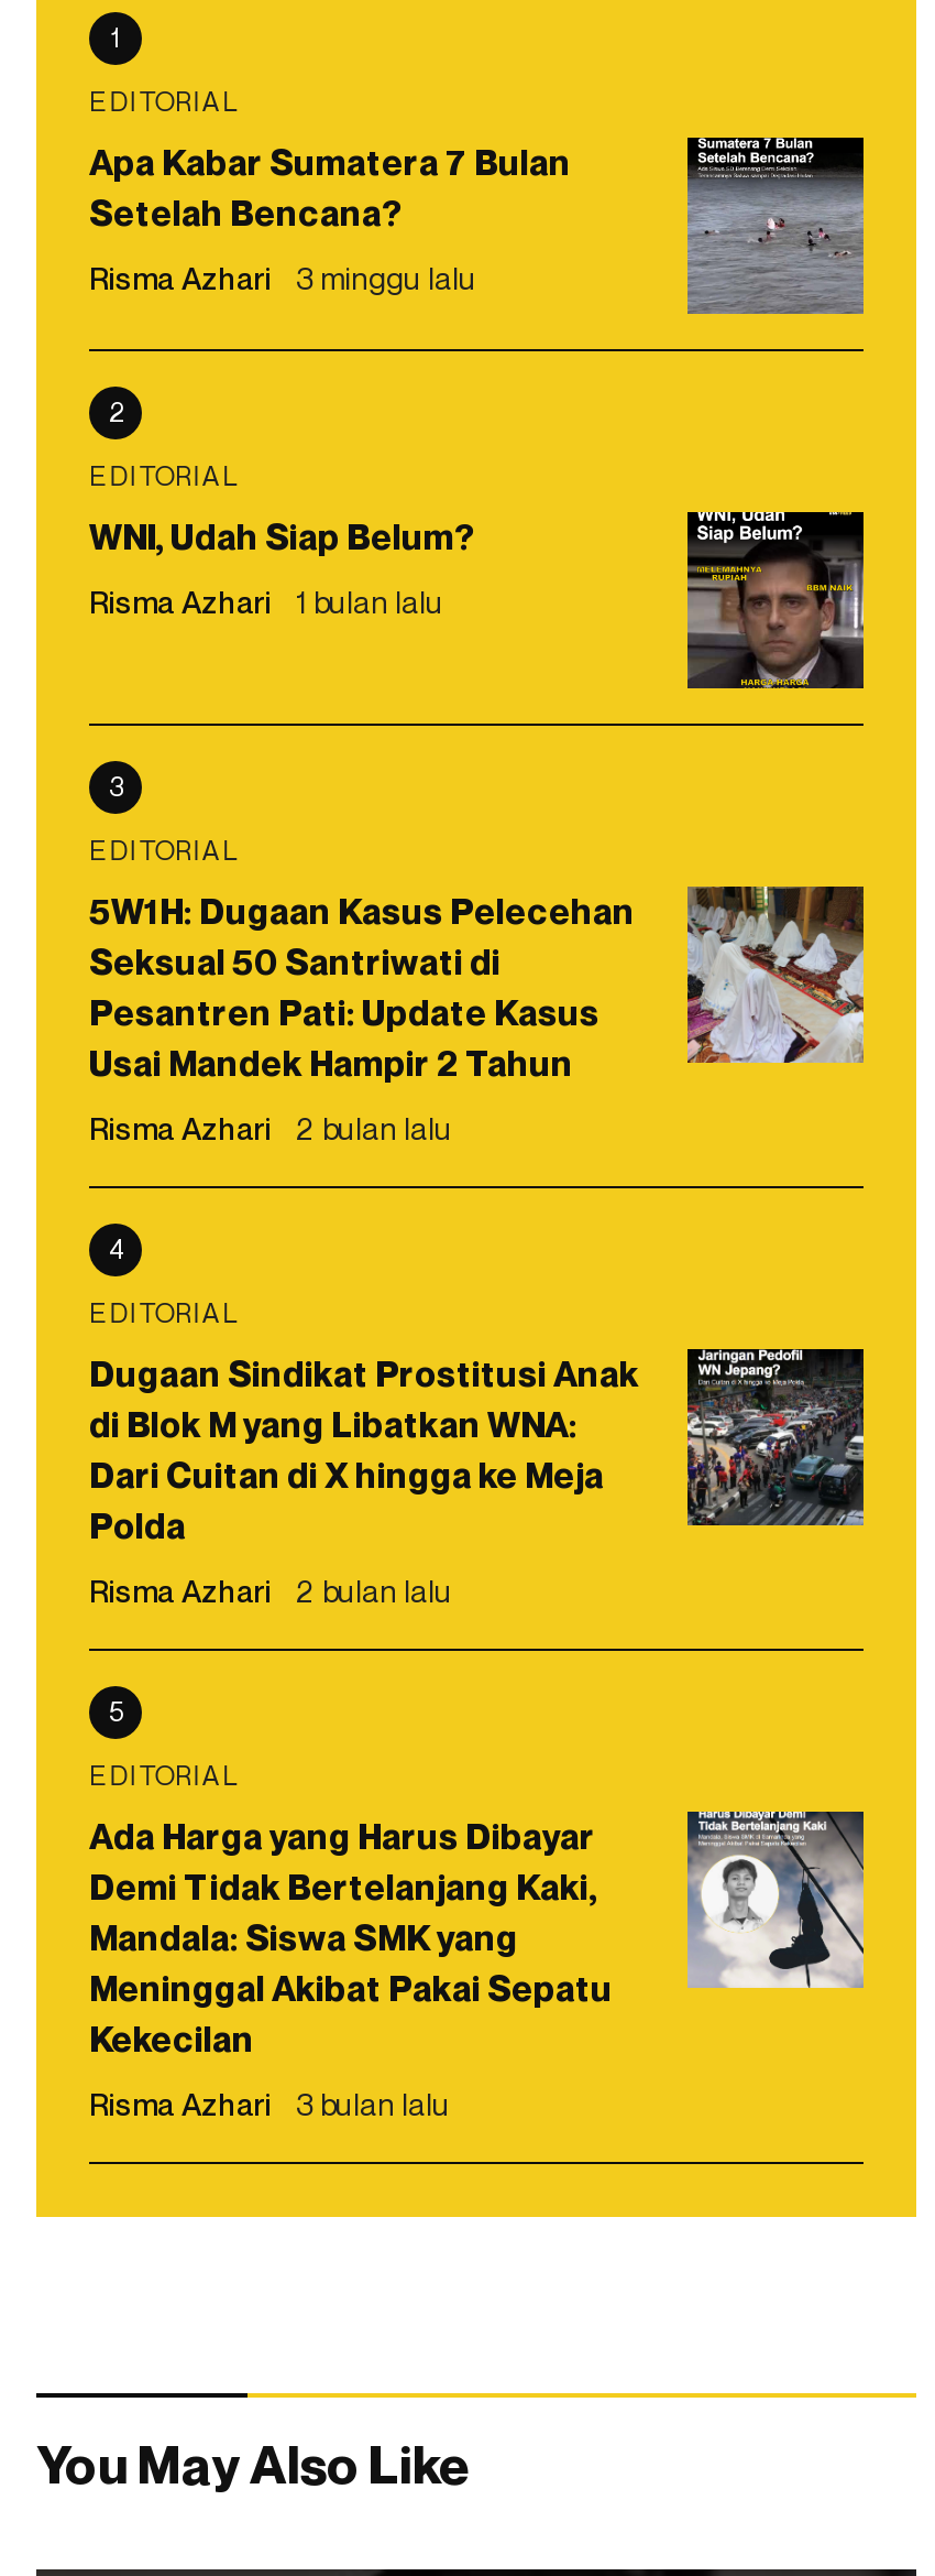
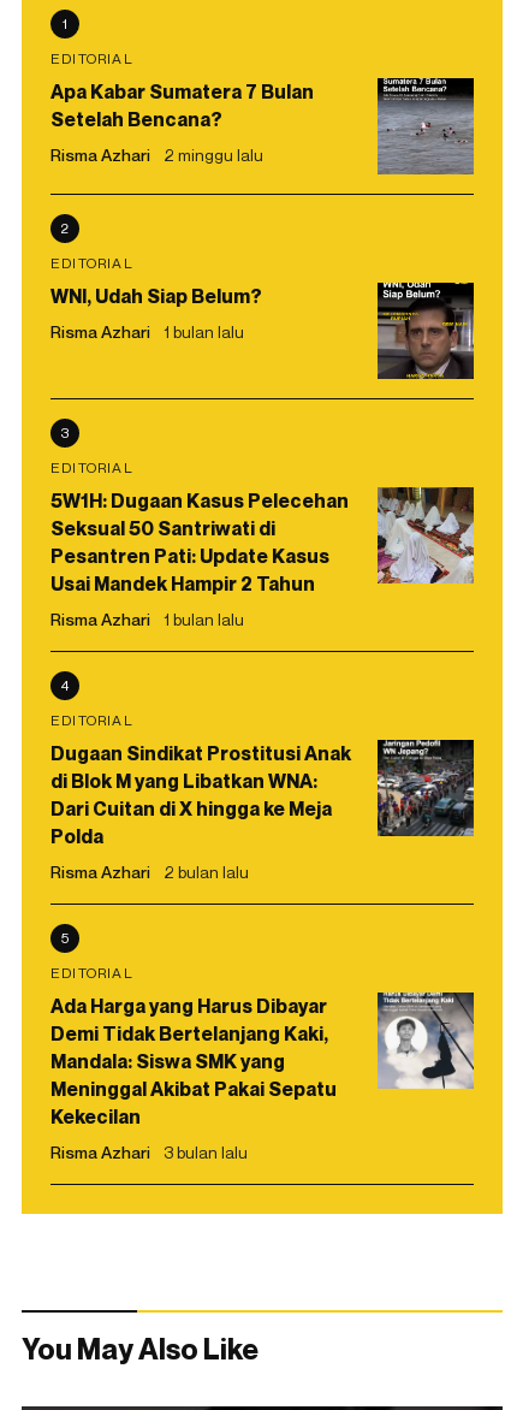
[89,259,476,296] Risma Azhari 3 minggu lalu -> [50,144,263,165] Risma Azhari 2 minggu lalu
[89,1109,452,1146] Risma Azhari 2 bulan lalu -> [50,609,244,629] Risma Azhari 1 bulan lalu

